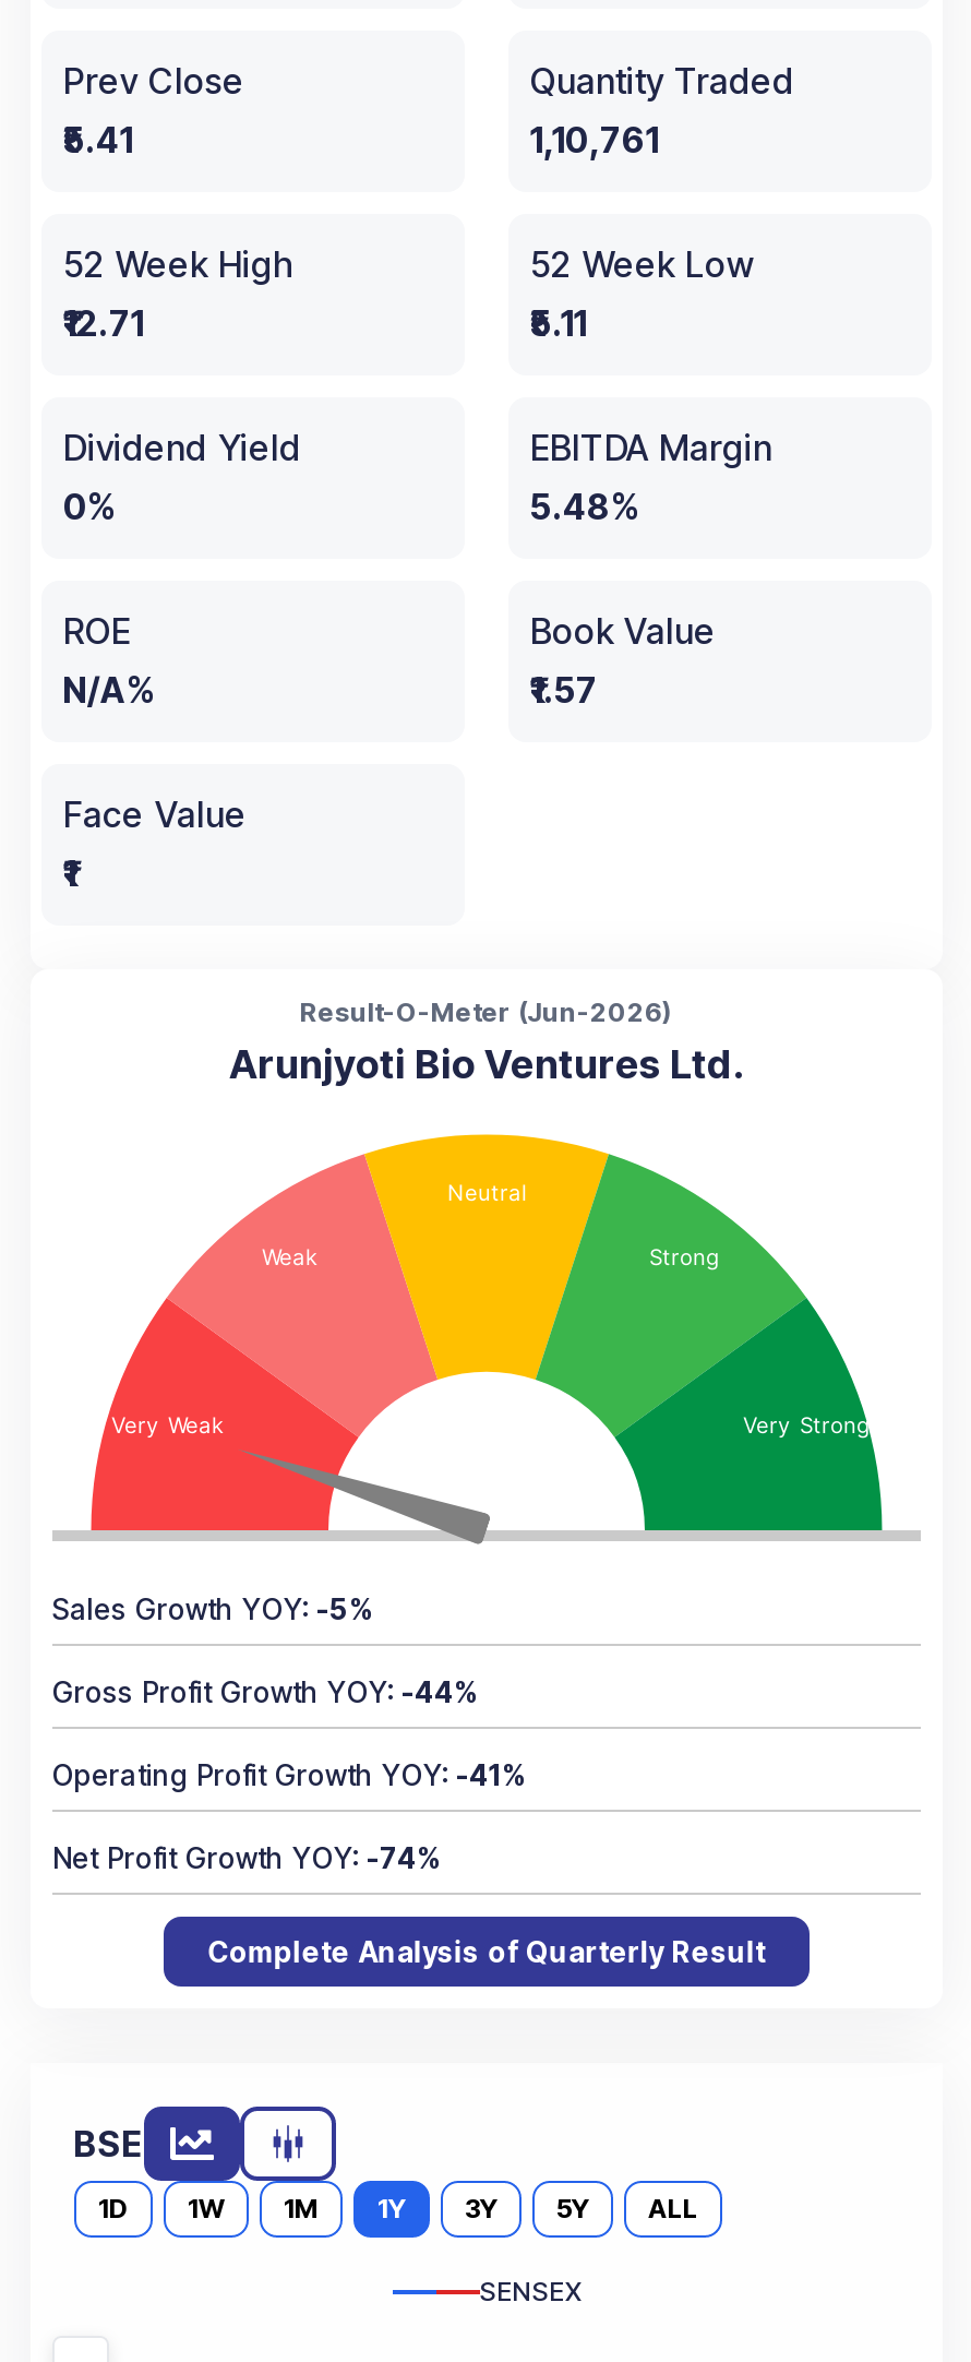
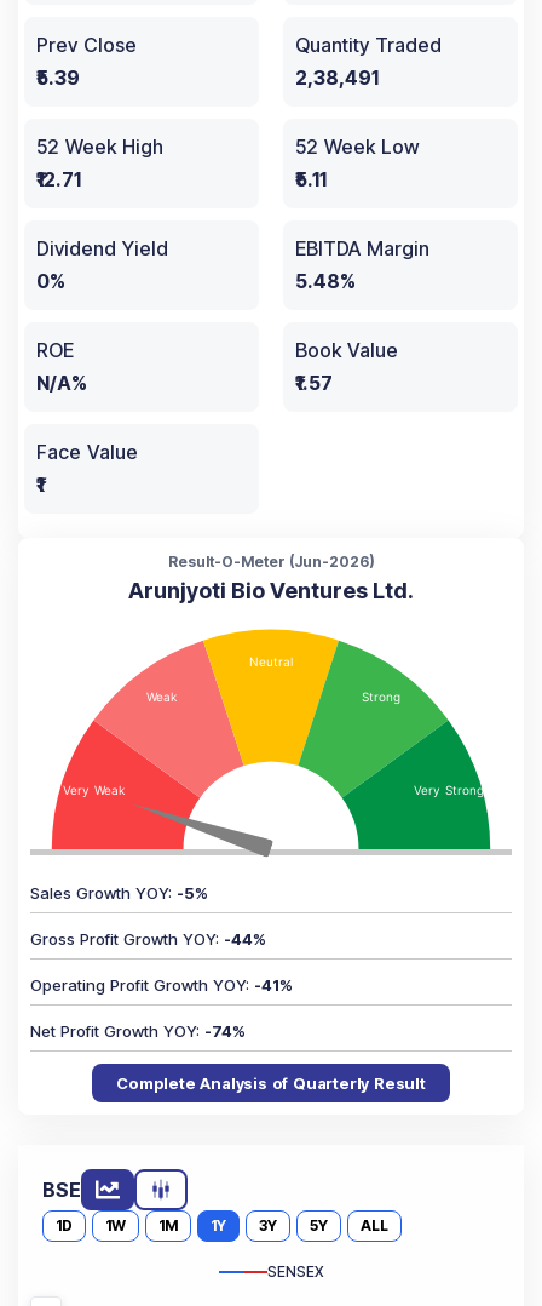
[63,118,133,162] ₹5.41 -> [36,65,80,90] ₹5.39
[530,118,659,162] 1,10,761 -> [295,65,379,90] 2,38,491

